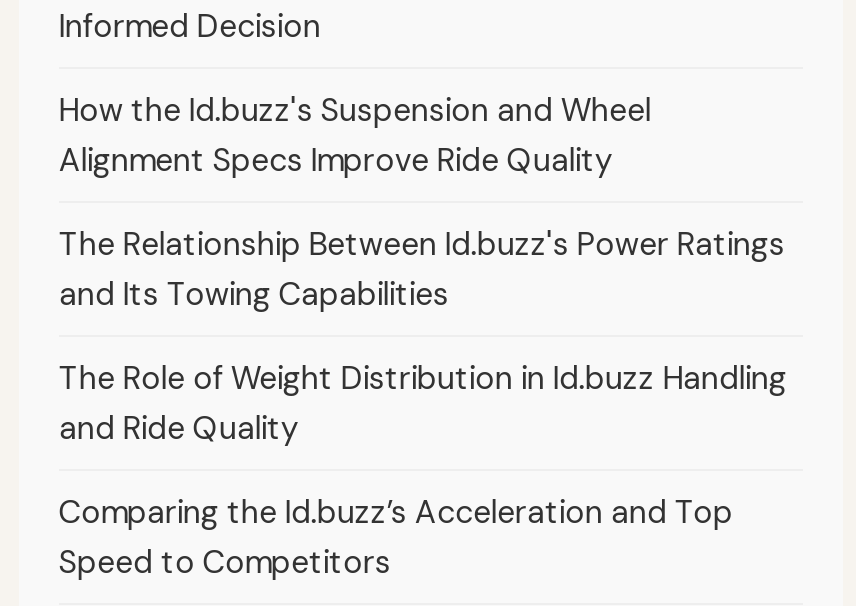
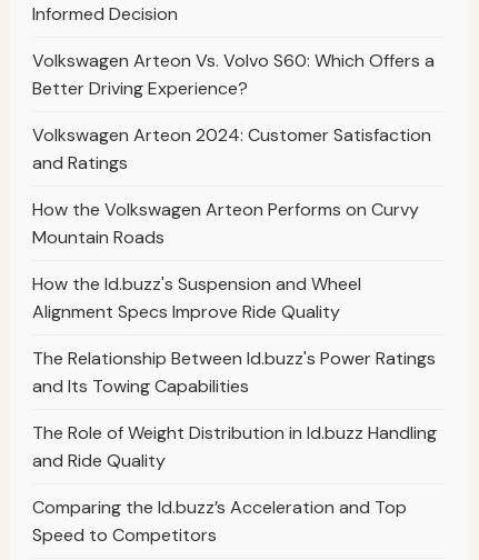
none -> [32,49,434,249] Volkswagen Arteon Vs. Volvo S60: Which Offers a | Better Driving Experience? | Volkswagen Arteon 2024: Customer Satisfaction | and Ratings | How the Volkswagen Arteon Performs on Curvy | Mountain Roads

